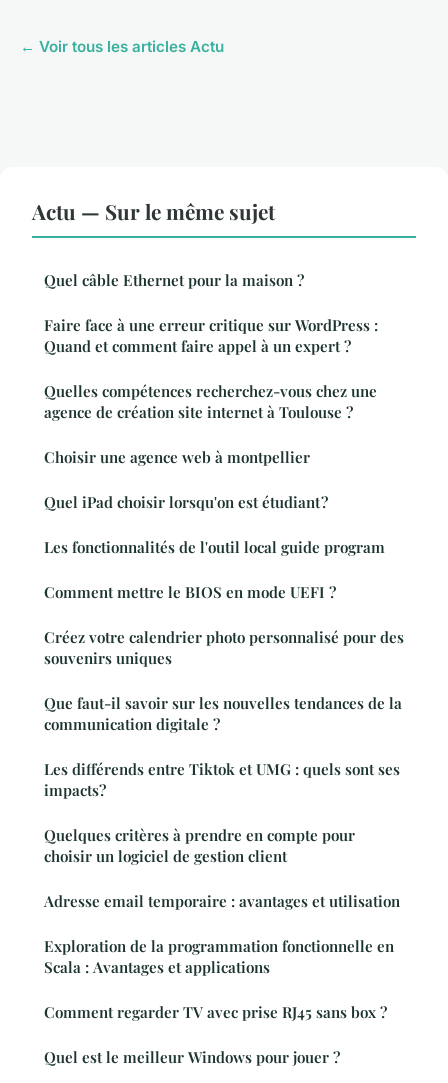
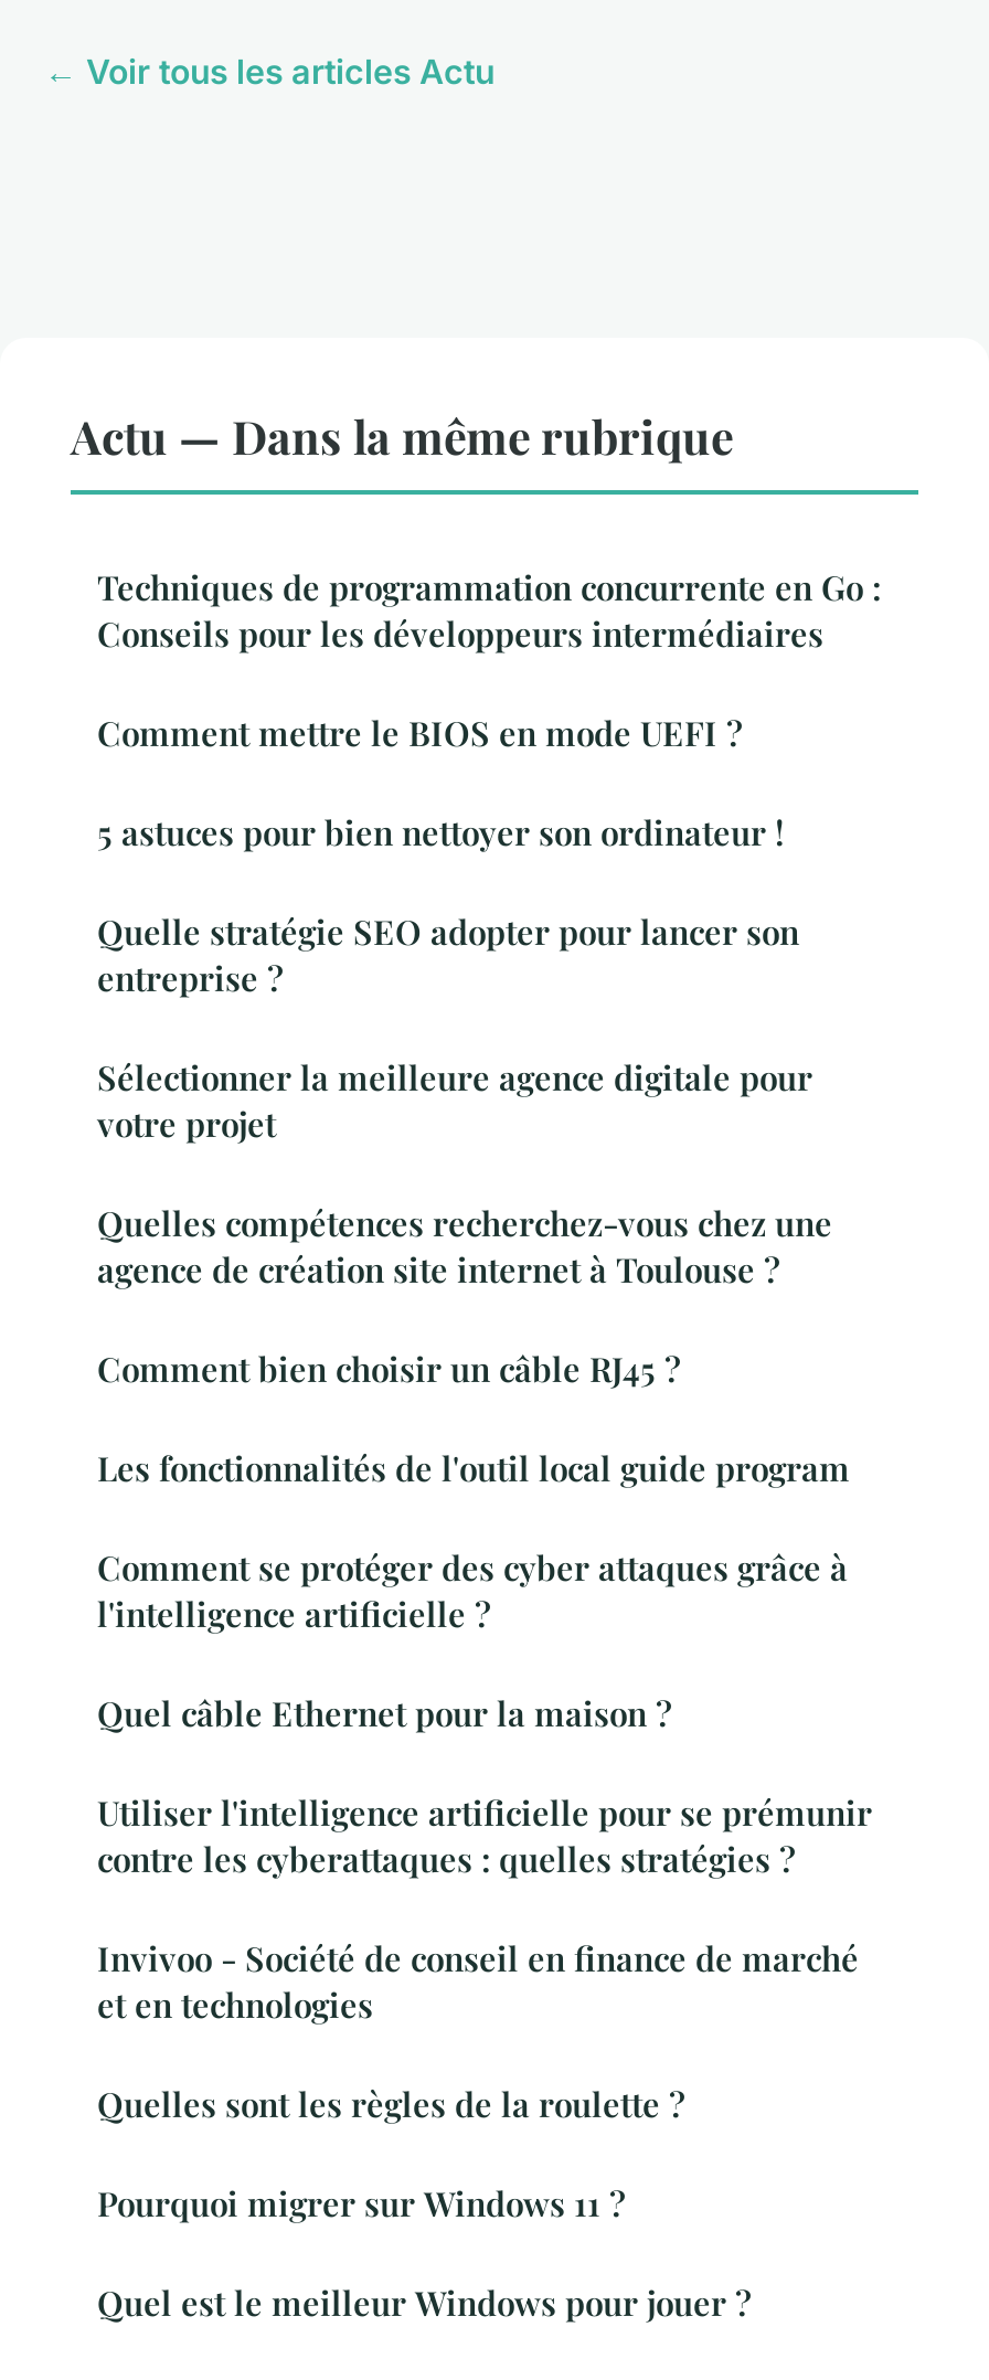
[32,197,378,356] Actu — Sur le même sujet | Faire face à une erreur critique sur WordPress : | Quand et comment faire appel à un expert ? -> [71,403,881,1145] Actu — Dans la même rubrique | Techniques de programmation concurrente en Go : | Conseils pour les développeurs intermédiaires | 5 astuces pour bien nettoyer son ordinateur ! | Quelle stratégie SEO adopter pour lancer son | entreprise ? | Sélectionner la meilleure agence digitale pour | votre projet
moved [44,270,304,290] -> [97,1691,671,1735]: Quel câble Ethernet pour la maison ?
moved [44,381,377,422] -> [97,1200,832,1291]: Quelles compétences recherchez-vous chez une | agence de création site internet à Toulouse ?
[44,447,328,512] Choisir une agence web à montpellier | Quel iPad choisir lorsqu'on est étudiant ? -> [97,1346,680,1390] Comment bien choisir un câble RJ45 ?
moved [44,537,385,557] -> [97,1445,850,1490]: Les fonctionnalités de l'outil local guide program
moved [44,582,336,602] -> [97,710,742,754]: Comment mettre le BIOS en mode UEFI ?
[44,627,404,1022] Créez votre calendrier photo personnalisé pour des | souvenirs uniques | Que faut-il savoir sur les nouvelles tendances de la | communication digitale ? | Les différends entre Tiktok et UMG : quels sont ses | impacts? | Quelques critères à prendre en compte pour | choisir un logiciel de gestion client | Adresse email temporaire : avantages et utilisation | Exploration de la programmation fonctionnelle en | Scala : Avantages et applications | Comment regarder TV avec prise RJ45 sans box ? -> [97,1545,872,2225] Comment se protéger des cyber attaques grâce à | l'intelligence artificielle ? | Utiliser l'intelligence artificielle pour se prémunir | contre les cyberattaques : quelles stratégies ? | Invivoo - Société de conseil en finance de marché | et en technologies | Quelles sont les règles de la roulette ? | Pourquoi migrer sur Windows 11 ?

